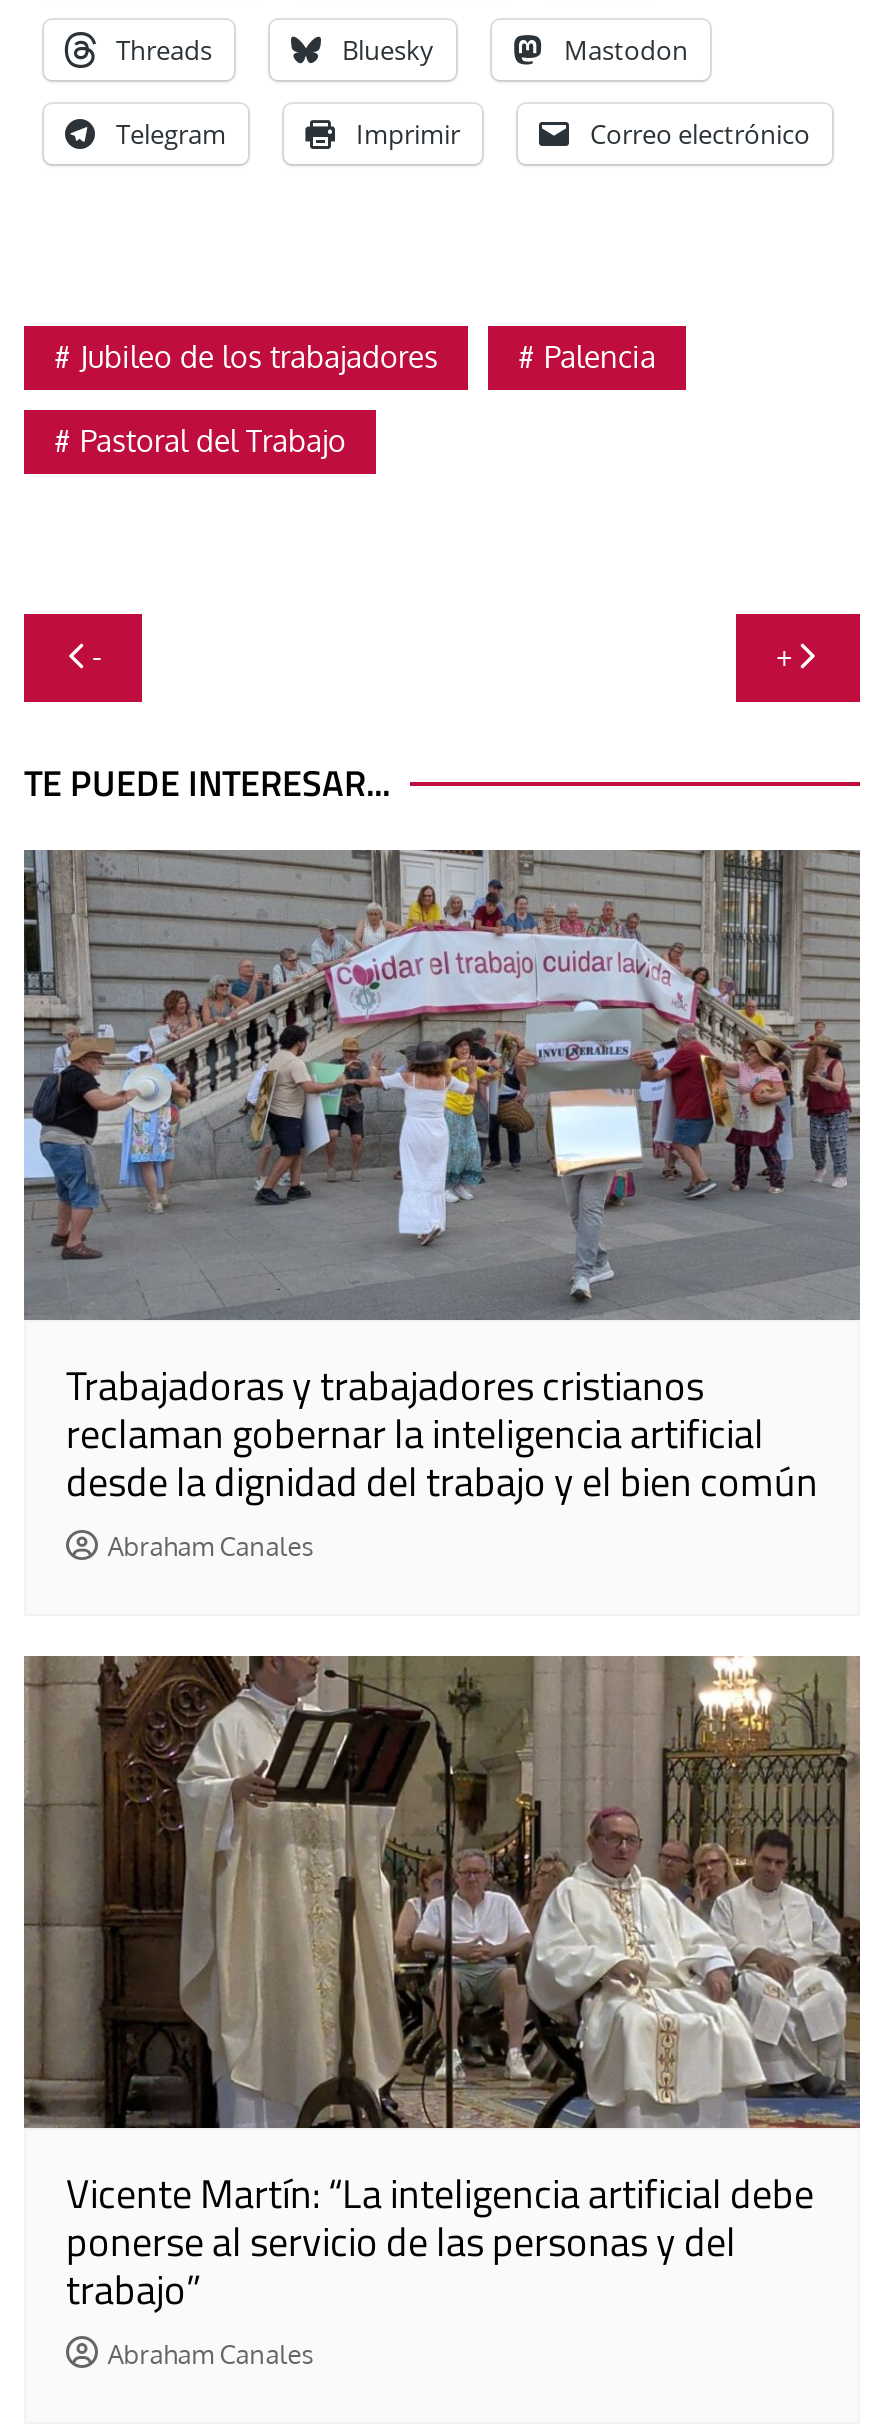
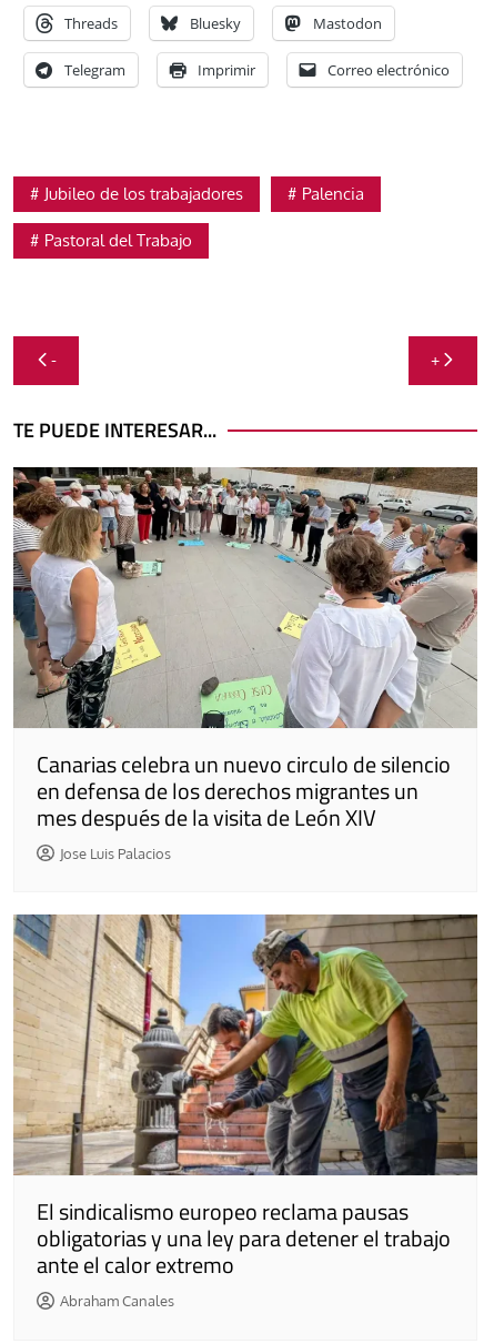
[24,848,862,1562] [image] | Trabajadoras y trabajadores cristianos | reclaman gobernar la inteligencia artificial | desde la dignidad del trabajo y el bien común | Abraham Canales -> [12,466,477,862] [image] | Canarias celebra un nuevo circulo de silencio | en defensa de los derechos migrantes un | mes después de la visita de León XIV | Jose Luis Palacios
[24,1654,860,2320] [image] | Vicente Martín: “La inteligencia artificial debe | ponerse al servicio de las personas y del | trabajo” -> [13,913,477,1282] [image] | El sindicalismo europeo reclama pausas | obligatorias y una ley para detener el trabajo | ante el calor extremo

